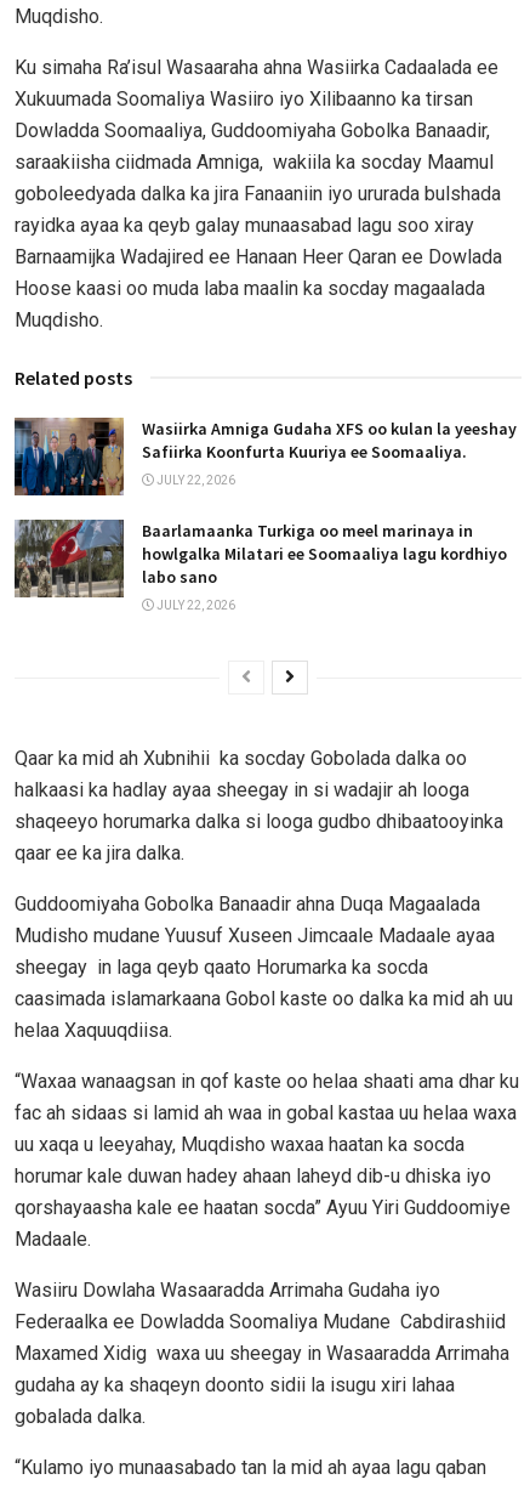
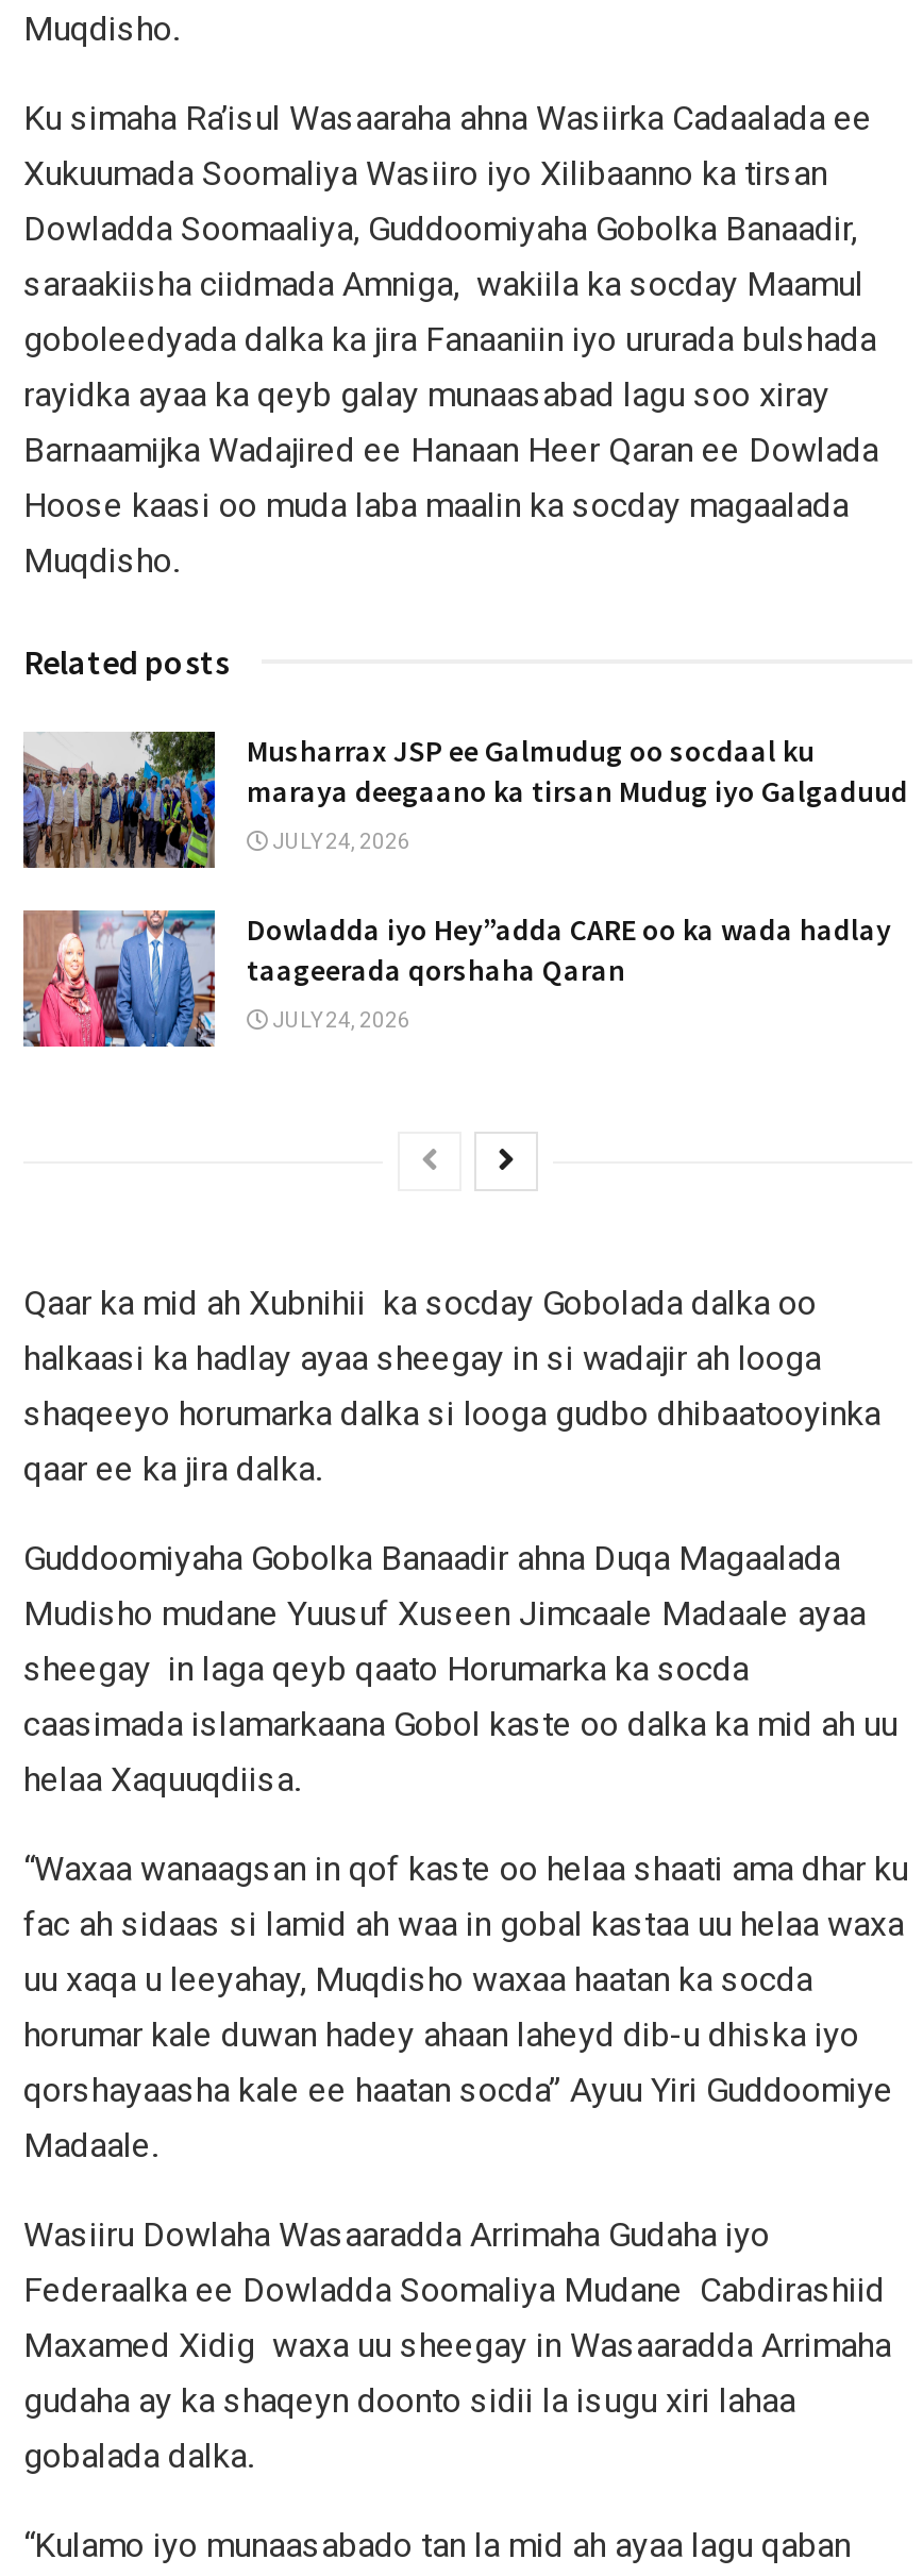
[13,416,517,497] [image] | Wasiirka Amniga Gudaha XFS oo kulan la yeeshay | Safiirka Koonfurta Kuuriya ee Soomaaliya. -> [21,730,908,870] [image] | Musharrax JSP ee Galmudug oo socdaal ku | maraya deegaano ka tirsan Mudug iyo Galgaduud
[154,473,235,487] JULY 22, 2026 -> [268,829,410,852] JULY 24, 2026
[13,518,507,599] [image] | Baarlamaanka Turkiga oo meel marinaya in | howlgalka Milatari ee Soomaaliya lagu kordhiyo | labo sano -> [21,908,891,1049] [image] | Dowladda iyo Hey”adda CARE oo ka wada hadlay | taageerada qorshaha Qaran
[154,599,235,612] JULY 22, 2026 -> [268,1008,410,1032] JULY 24, 2026

